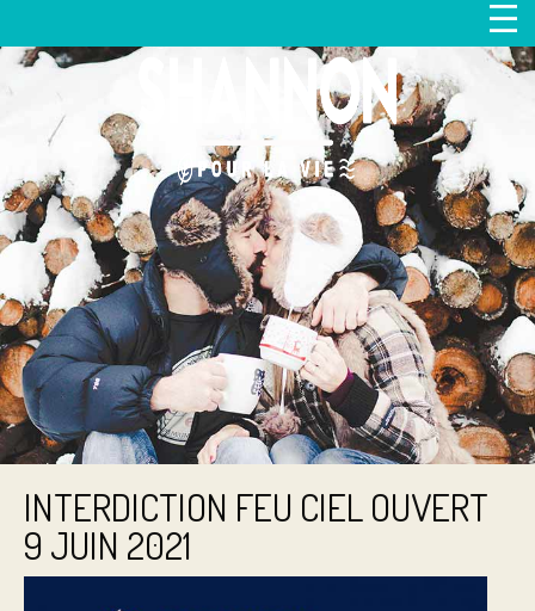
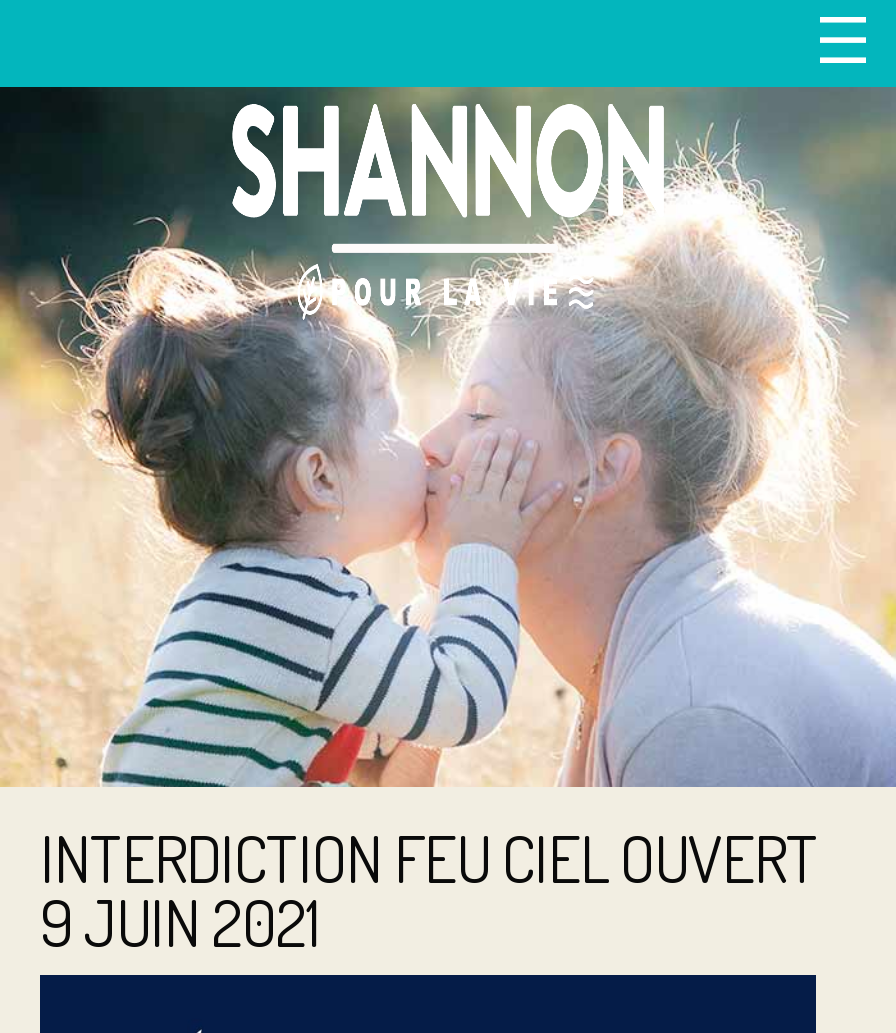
[4,45,531,465] [image] -> [6,85,890,789] [image]

